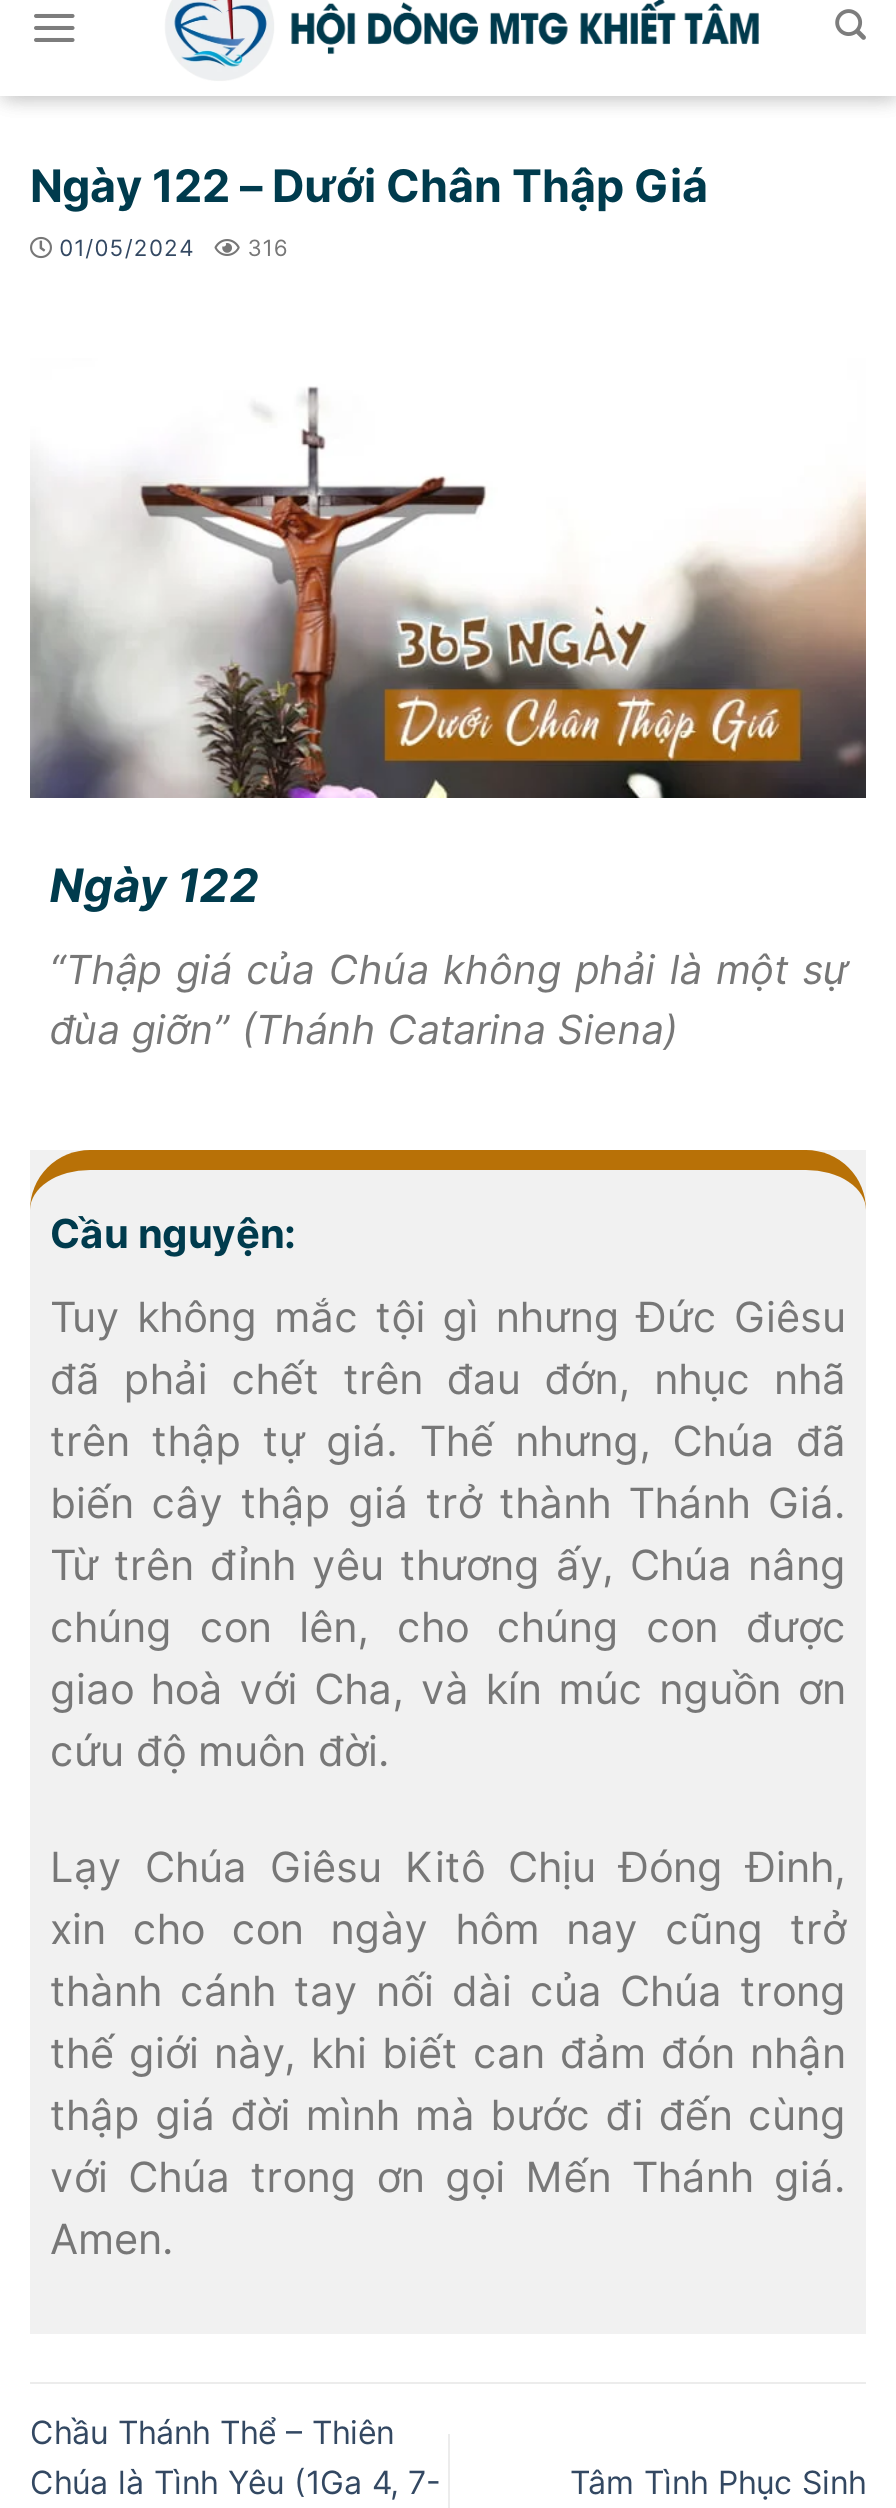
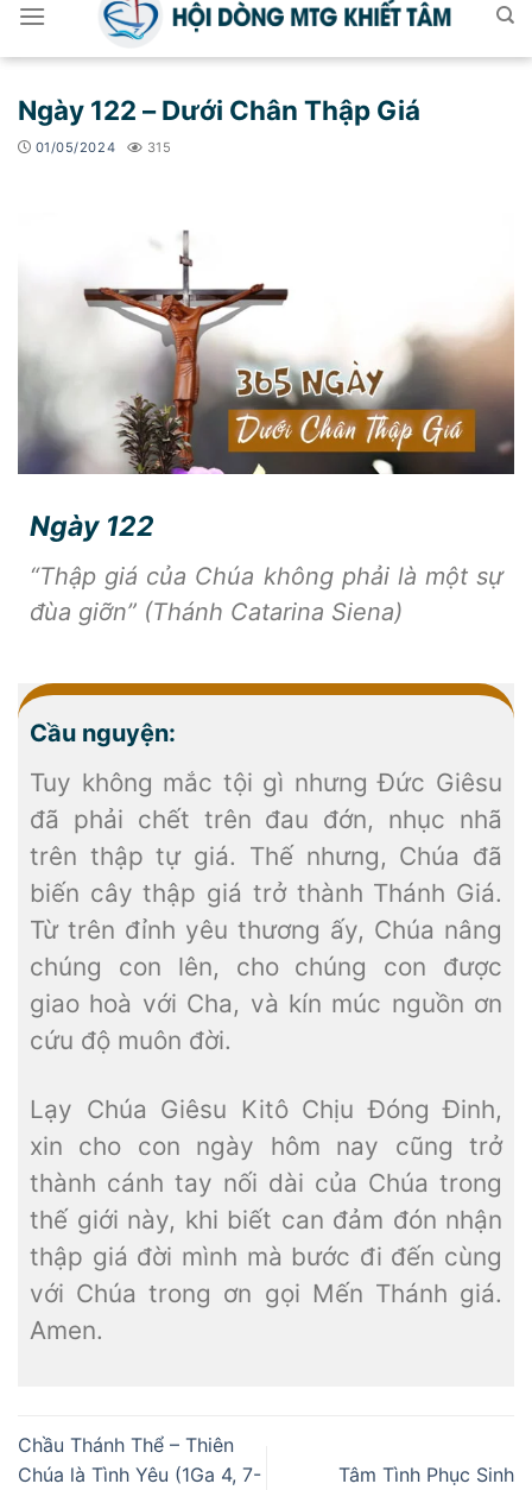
[59,234,289,262] 01/05/2024 316 -> [35,139,171,156] 01/05/2024 315

